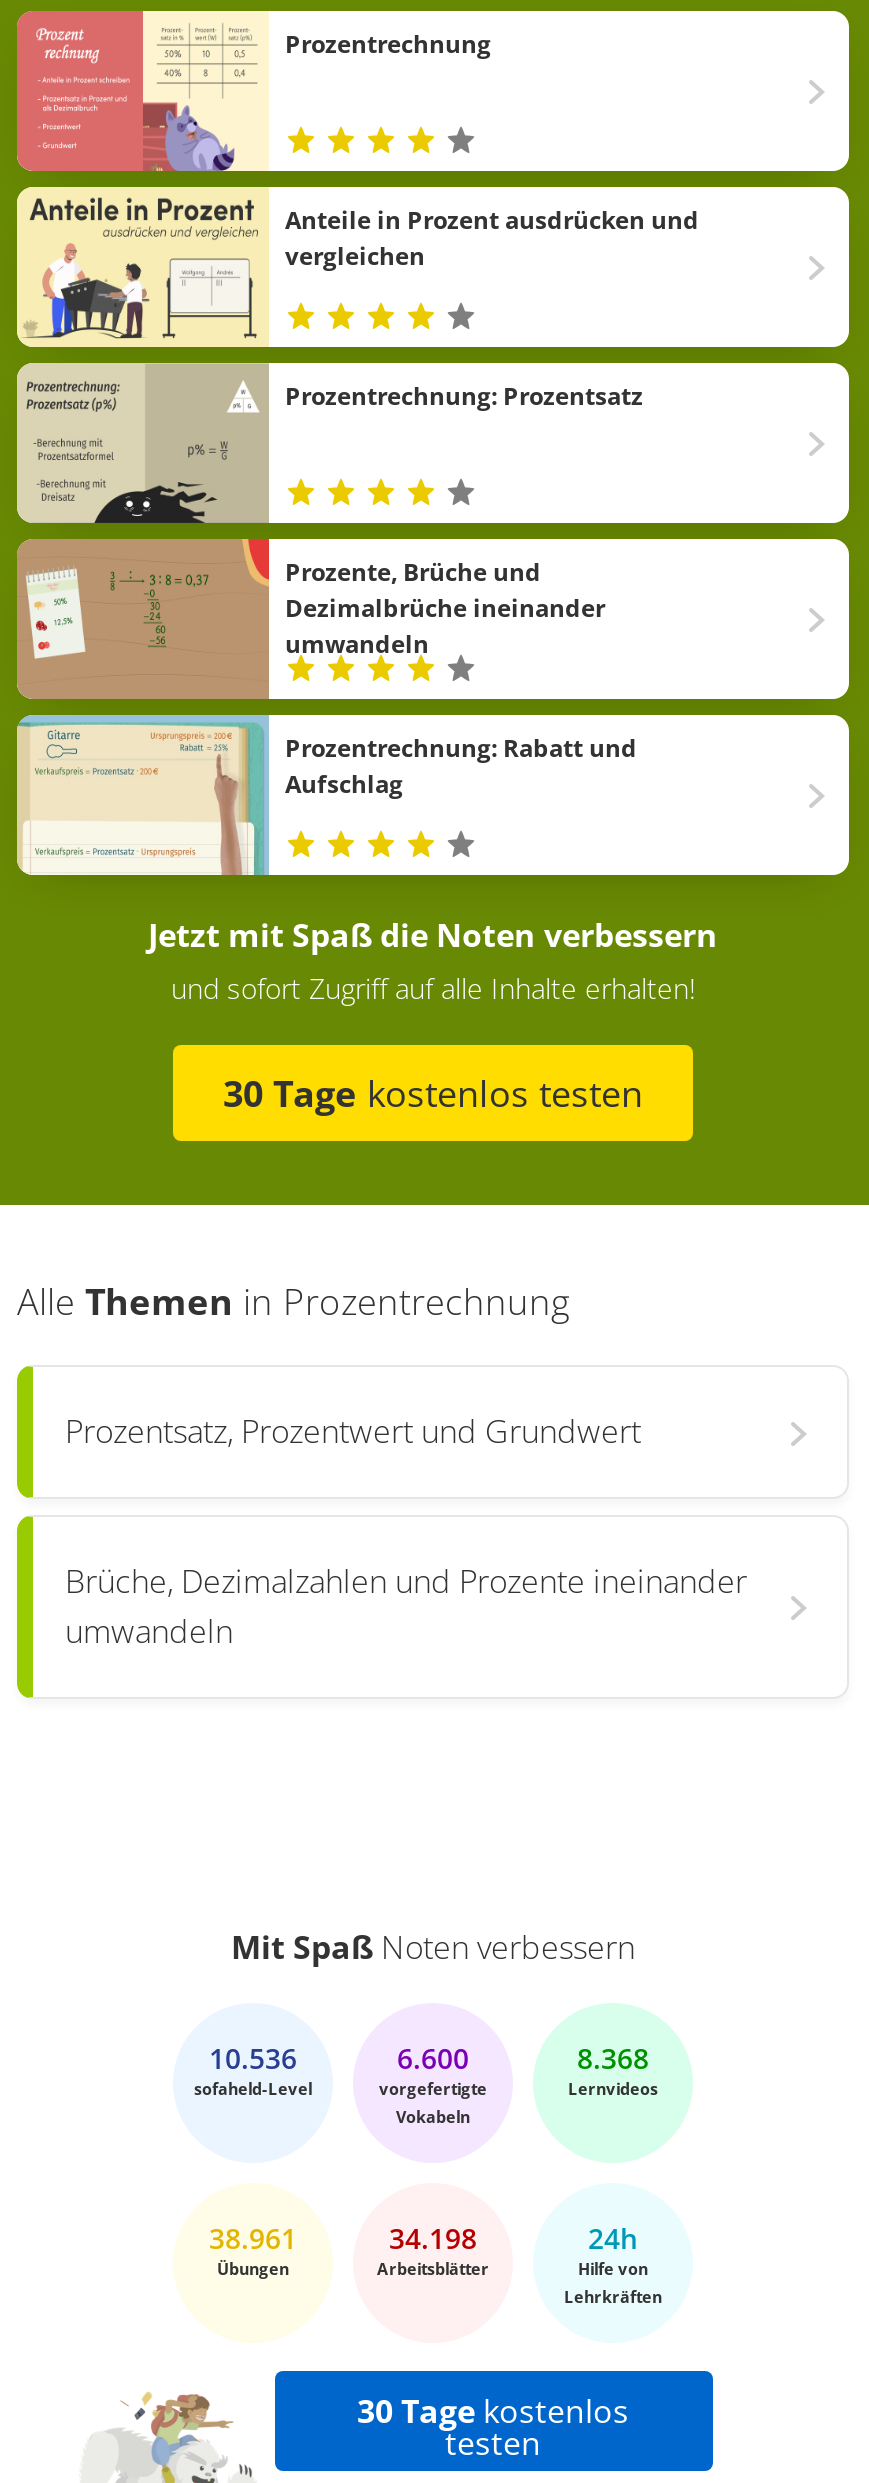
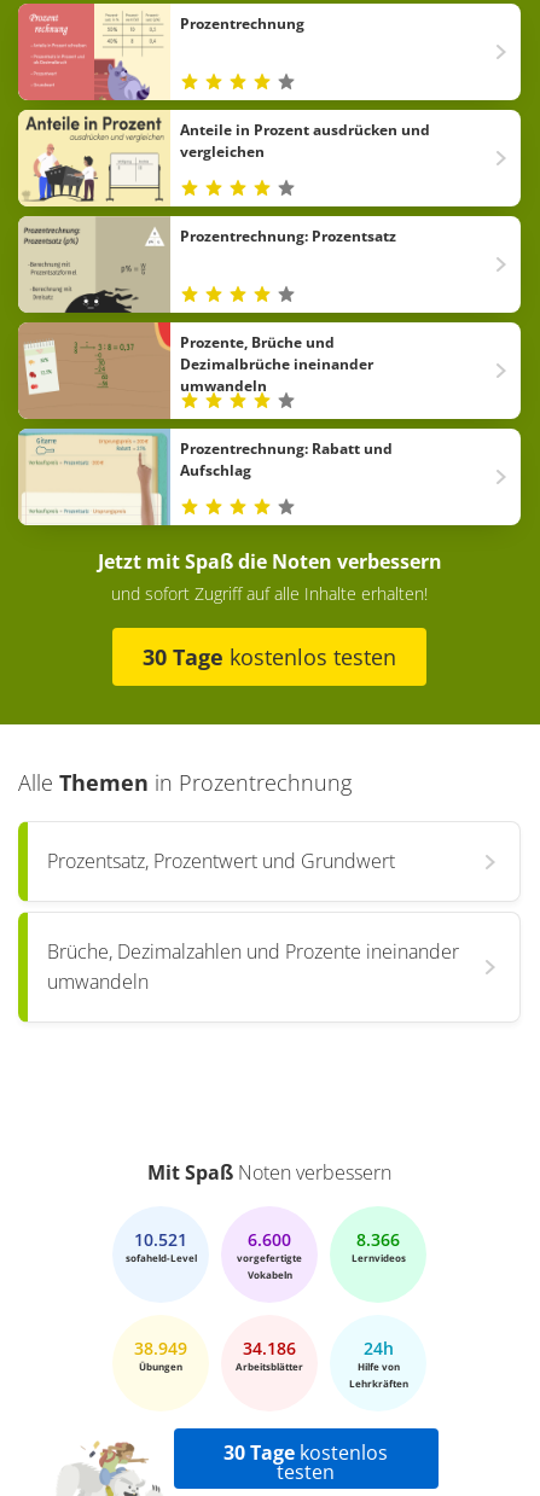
[209,2040,297,2078] 10.536 -> [134,1228,187,1251] 10.521
[577,2040,649,2078] 8.368 -> [356,1228,400,1251] 8.366
[209,2220,297,2258] 38.961 -> [134,1337,187,1360] 38.949
[389,2220,477,2258] 34.198 -> [243,1337,296,1360] 34.186

